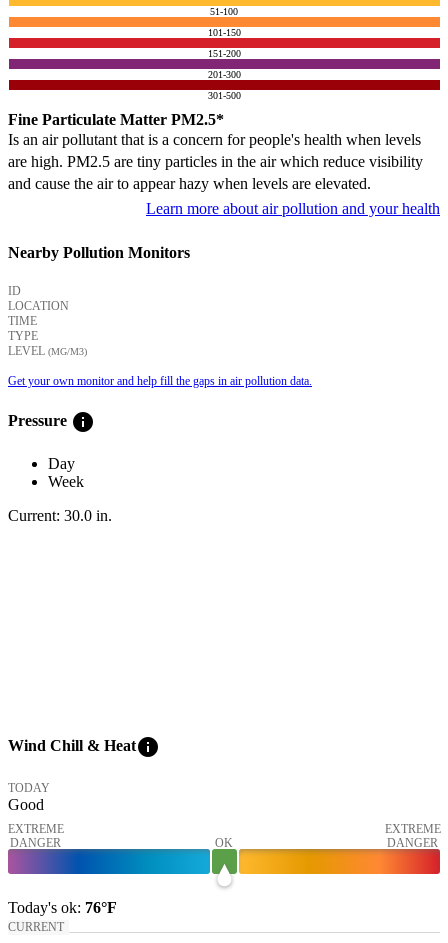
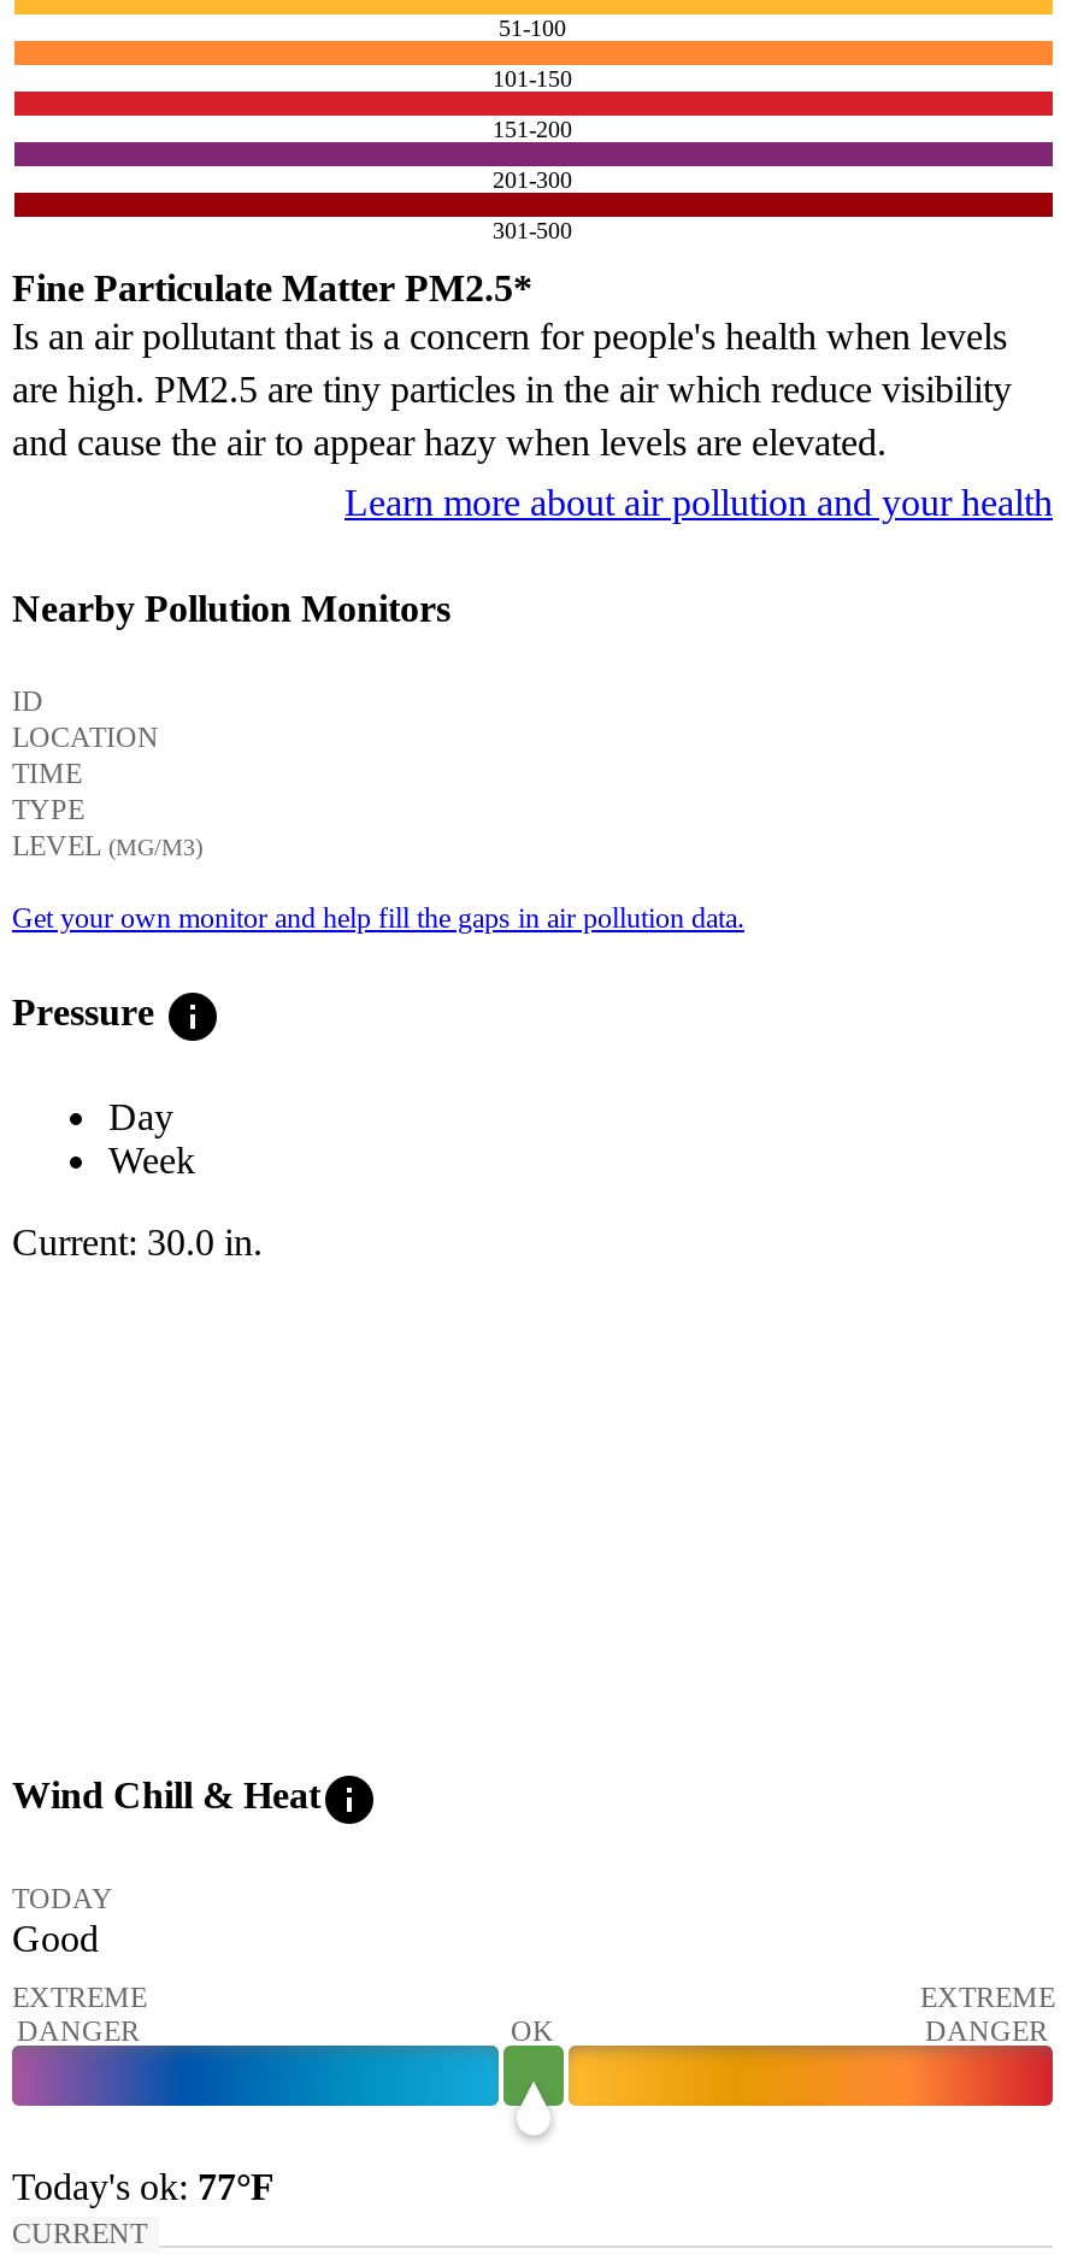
[8,898,117,915] Today's ok: 76°F -> [12,2165,275,2206] Today's ok: 77°F

